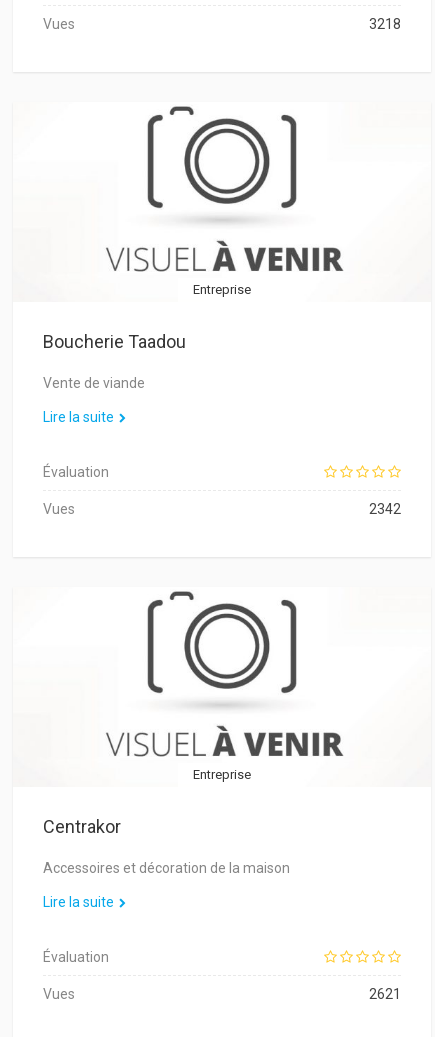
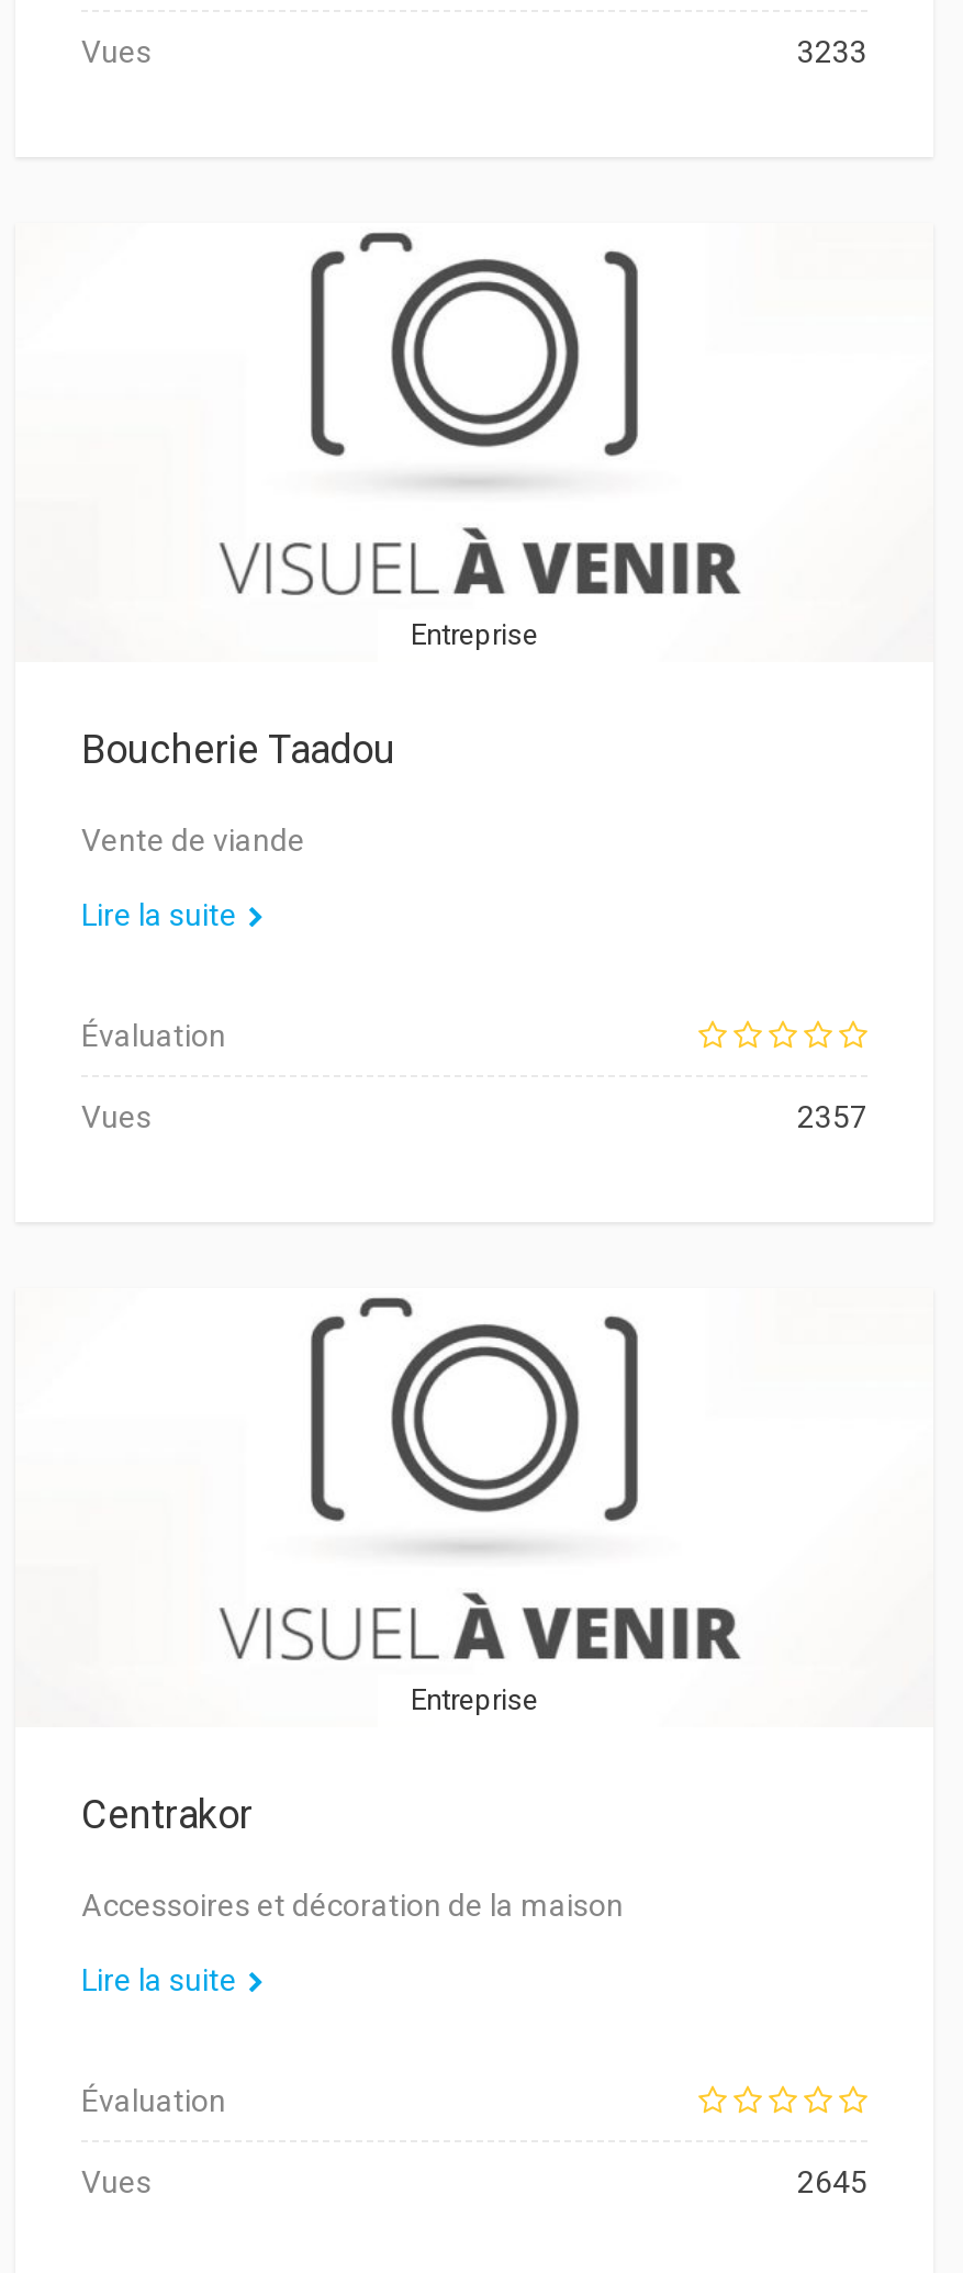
[369,16,401,32] 3218 -> [797,33,867,68] 3233
[369,501,401,517] 2342 -> [797,1098,867,1133] 2357
[369,986,401,1002] 2621 -> [797,2163,867,2199] 2645

